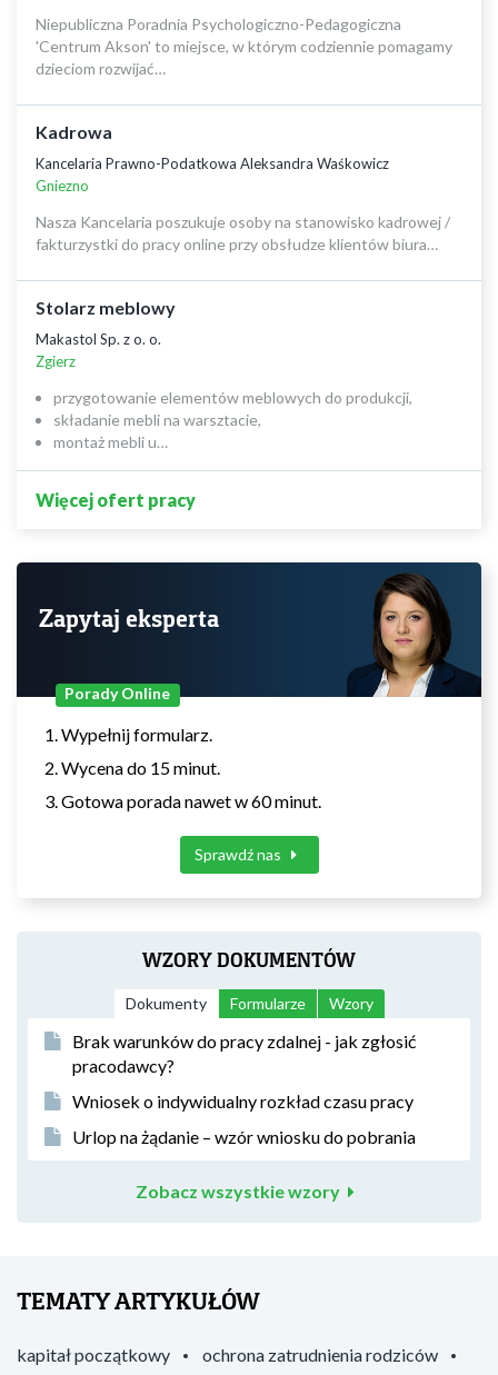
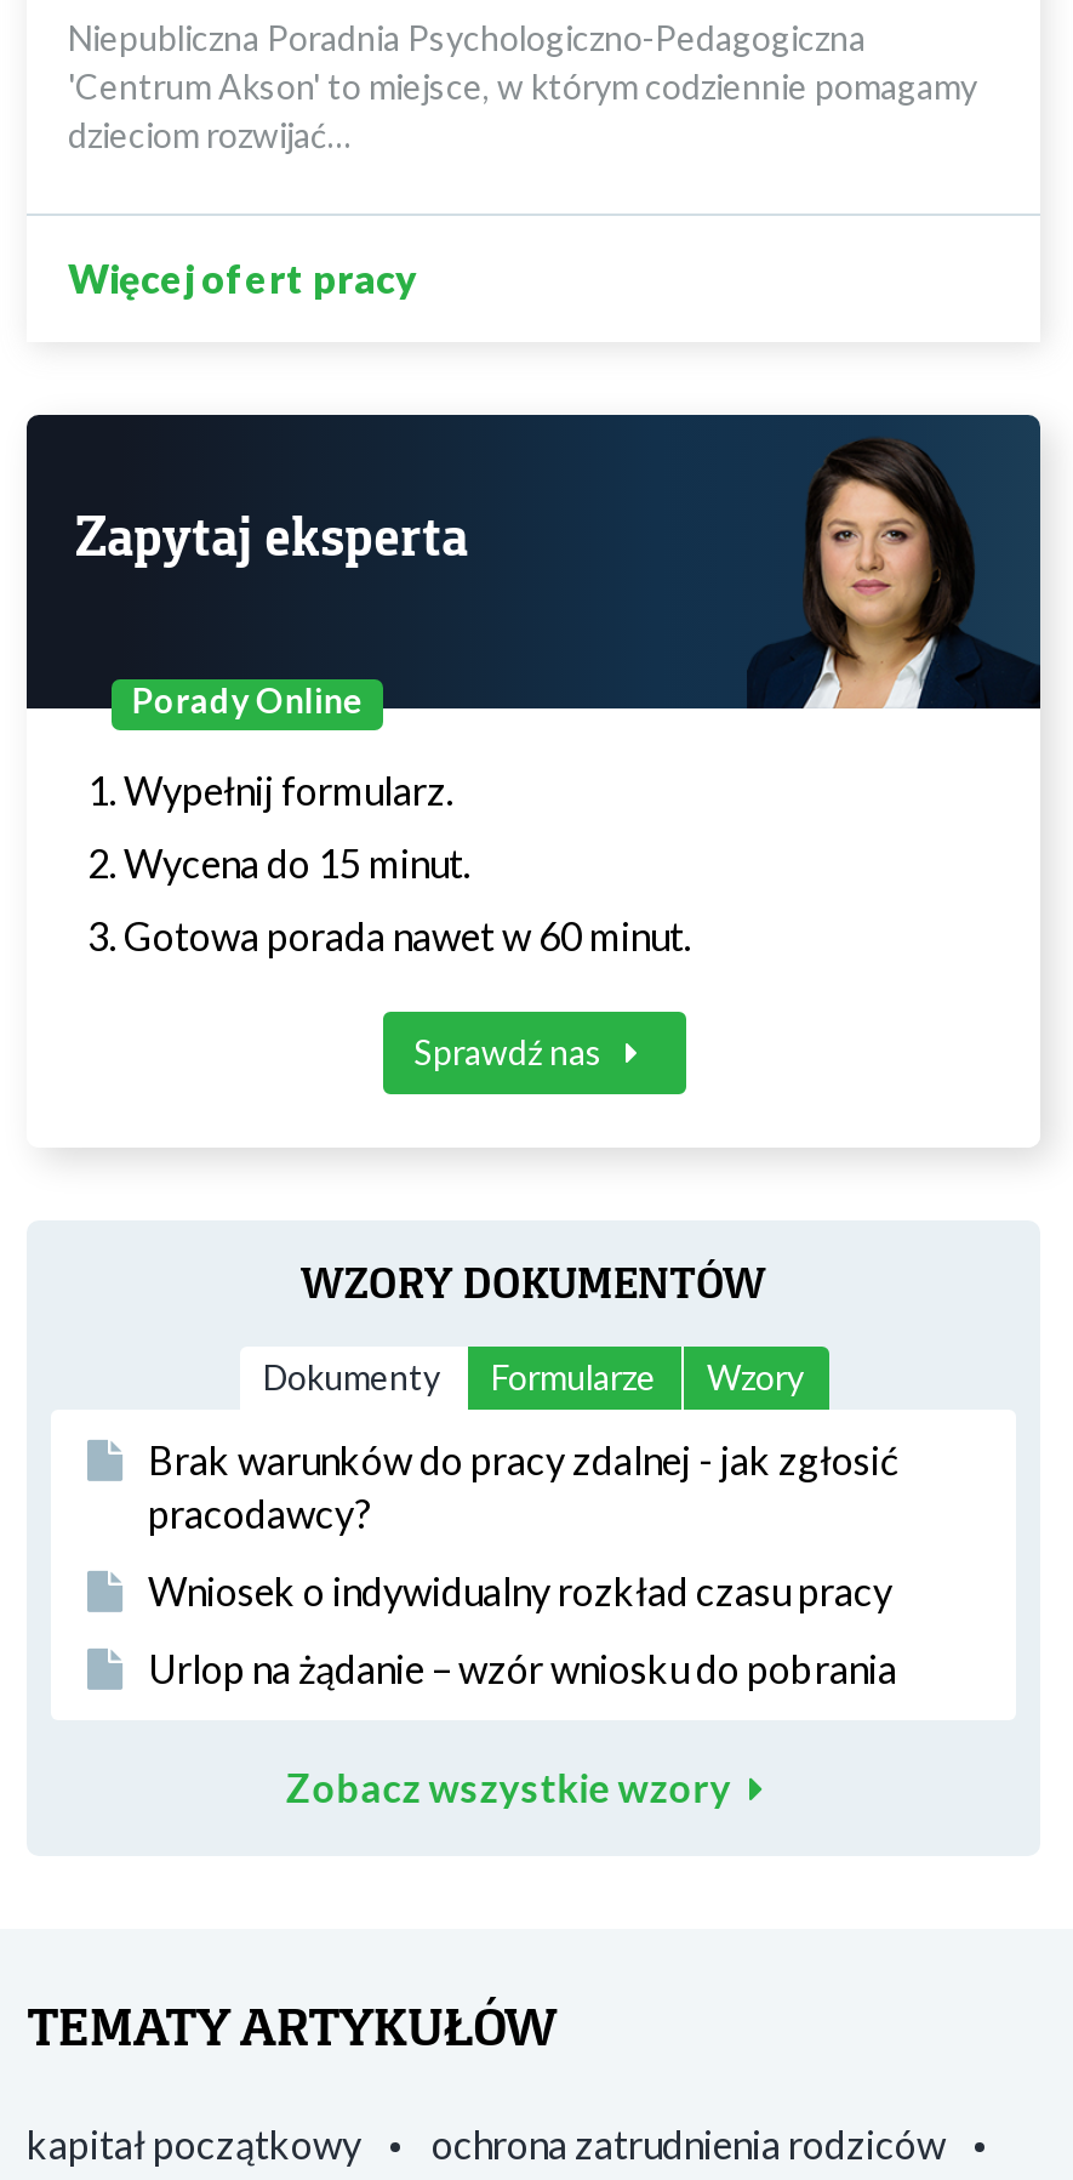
[36,121,450,451] Kadrowa | Kancelaria Prawno-Podatkowa Aleksandra Waśkowicz | Gniezno | Nasza Kancelaria poszukuje osoby na stanowisko kadrowej / | fakturzystki do pracy online przy obsłudze klientów biura… | Stolarz meblowy | Makastol Sp. z o. o. | Zgierz | przygotowanie elementów meblowych do produkcji, | składanie mebli na warsztacie, | montaż mebli u… -> none

